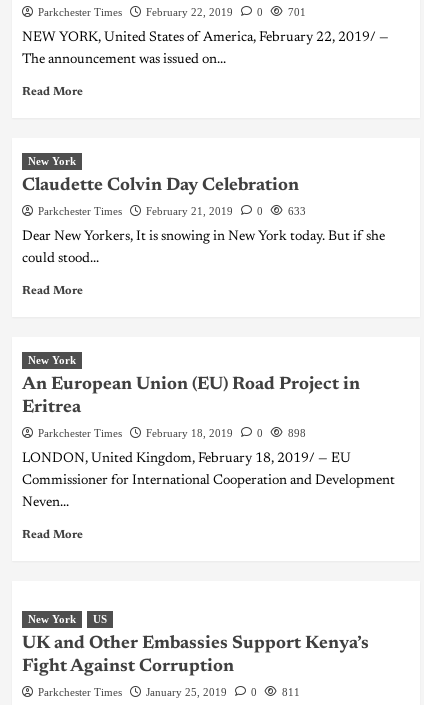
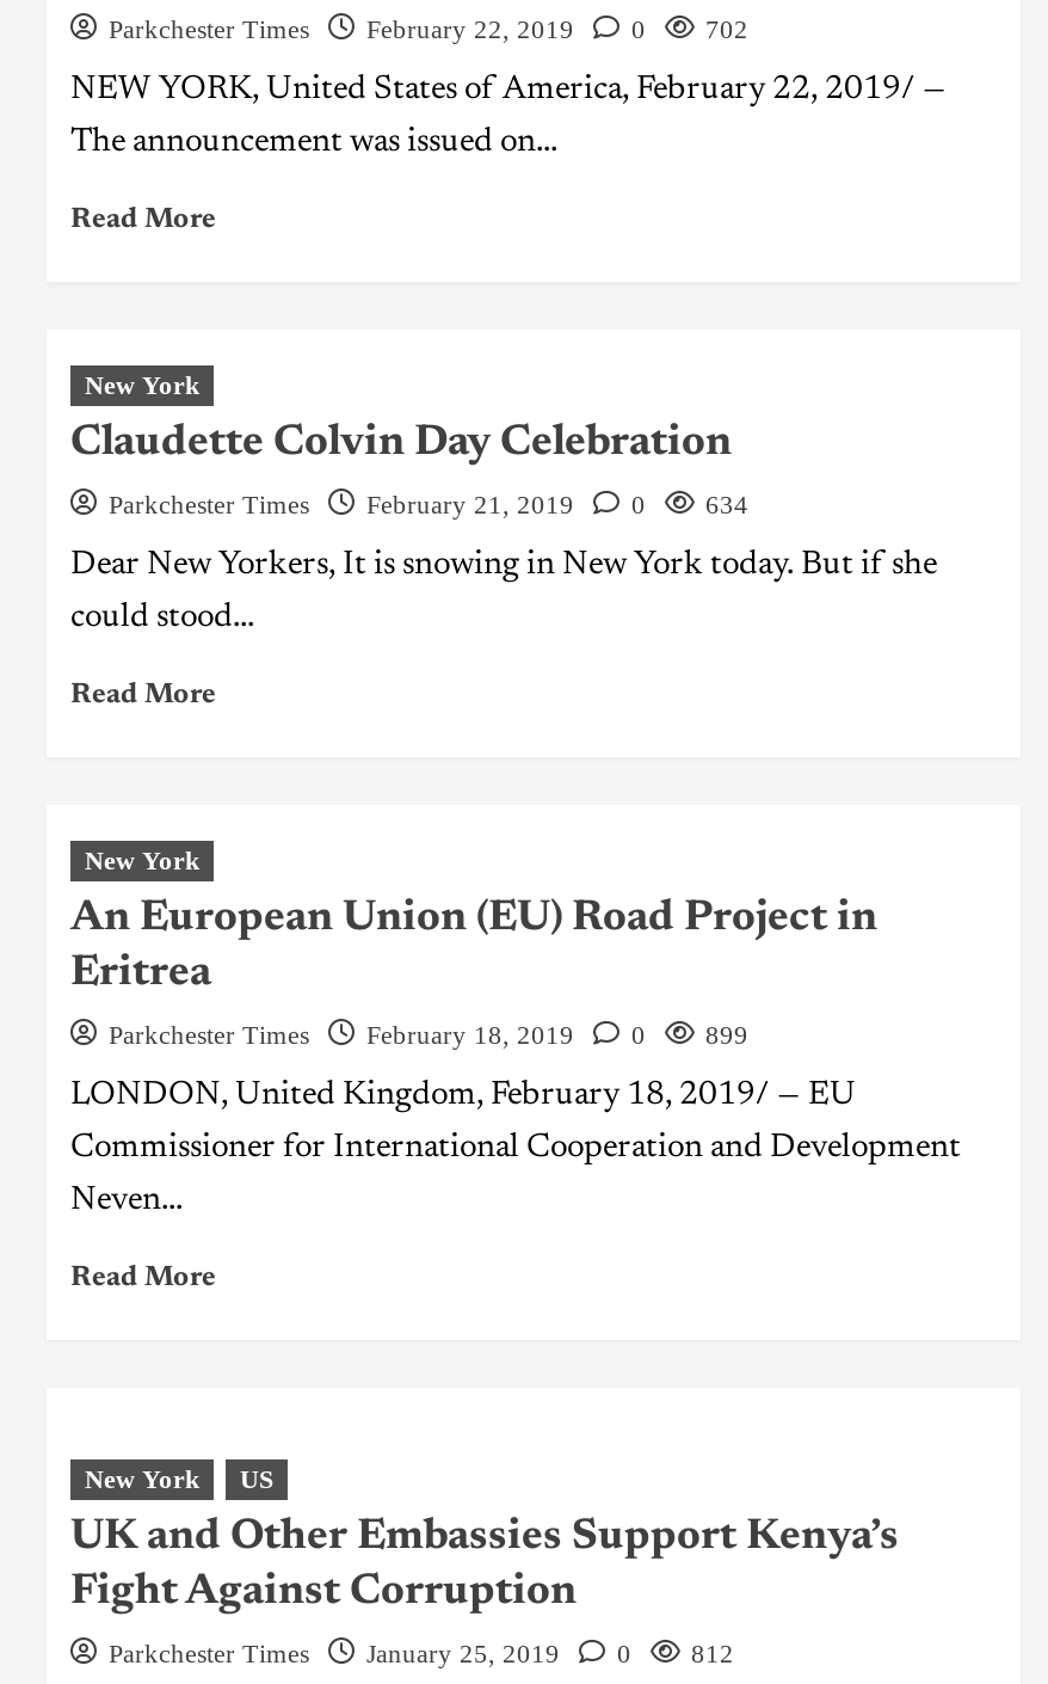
[288,6,306,18] 701 -> [705,14,748,43] 702
[288,205,306,217] 633 -> [705,489,748,518] 634
[288,427,306,439] 898 -> [705,1020,748,1048] 899
[282,686,300,698] 811 -> [691,1638,734,1667] 812

